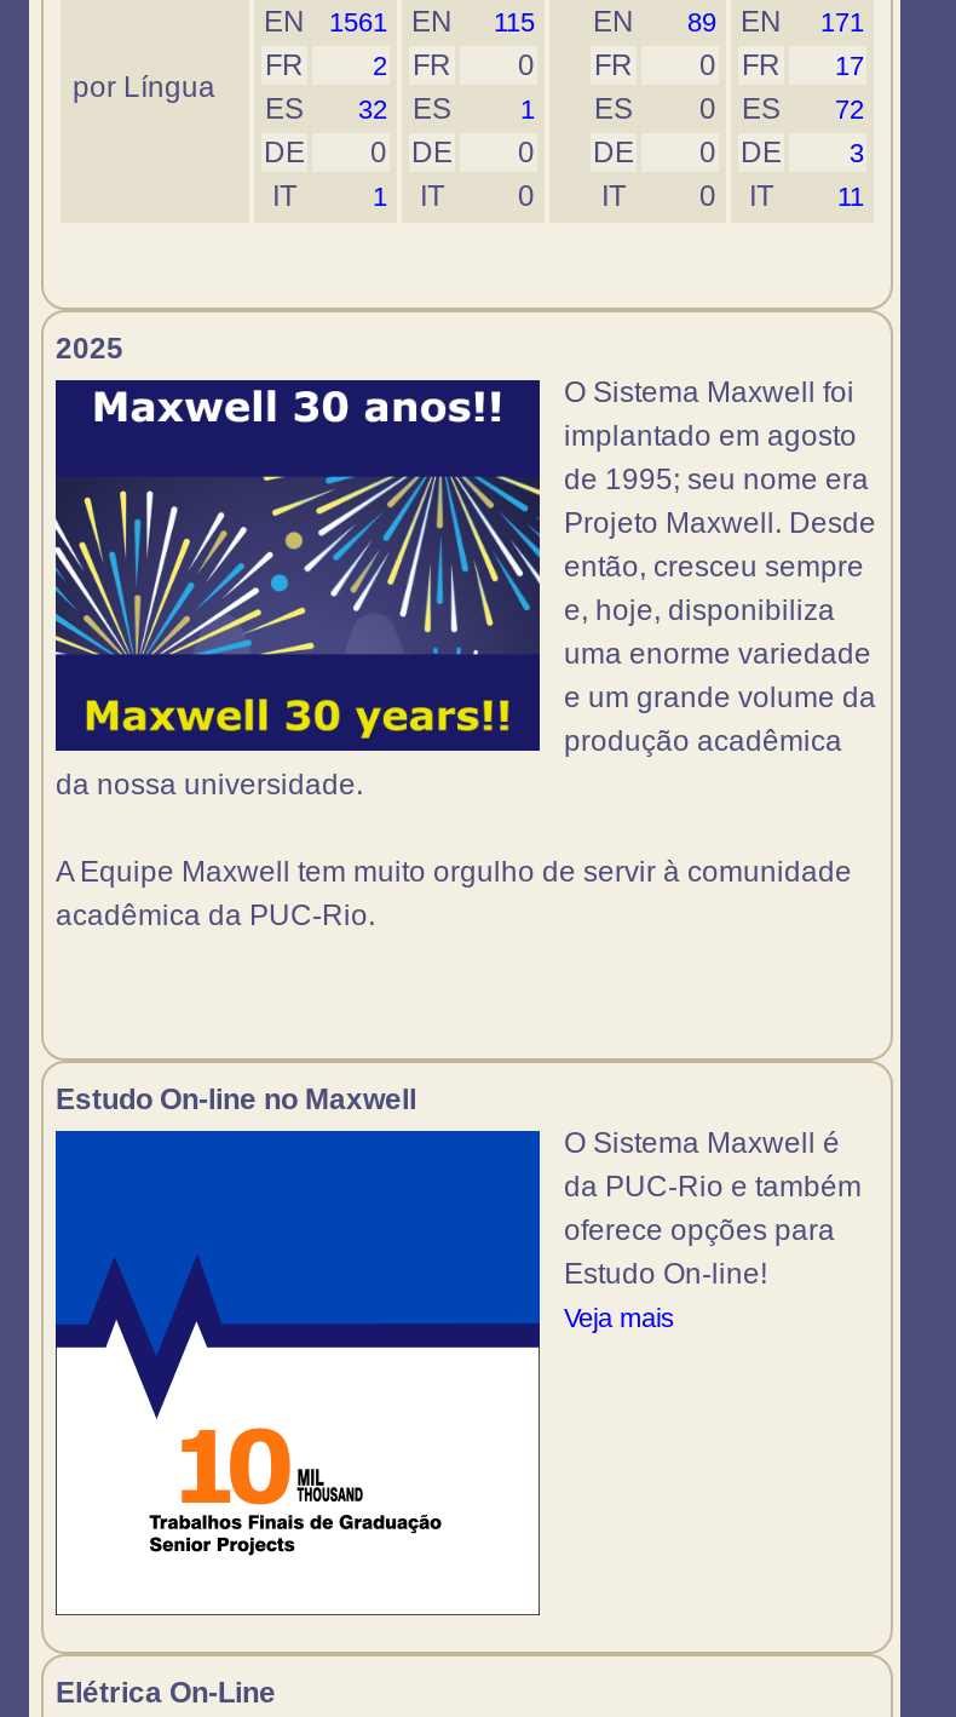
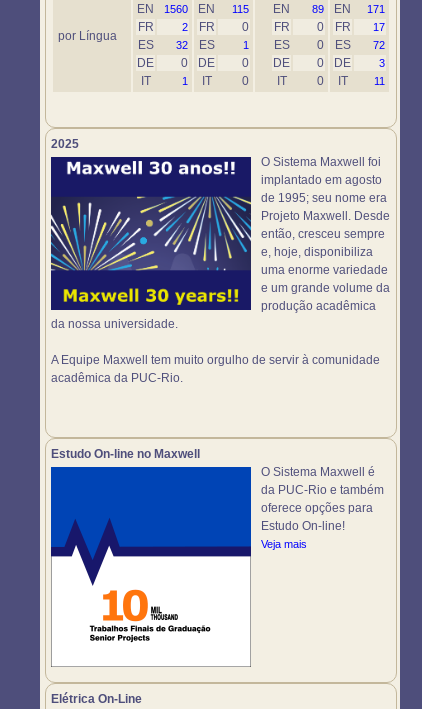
[264,5,864,39] EN 1561 EN 115 EN 89 EN 171 -> [137,2,385,16] EN 1560 EN 115 EN 89 EN 171

